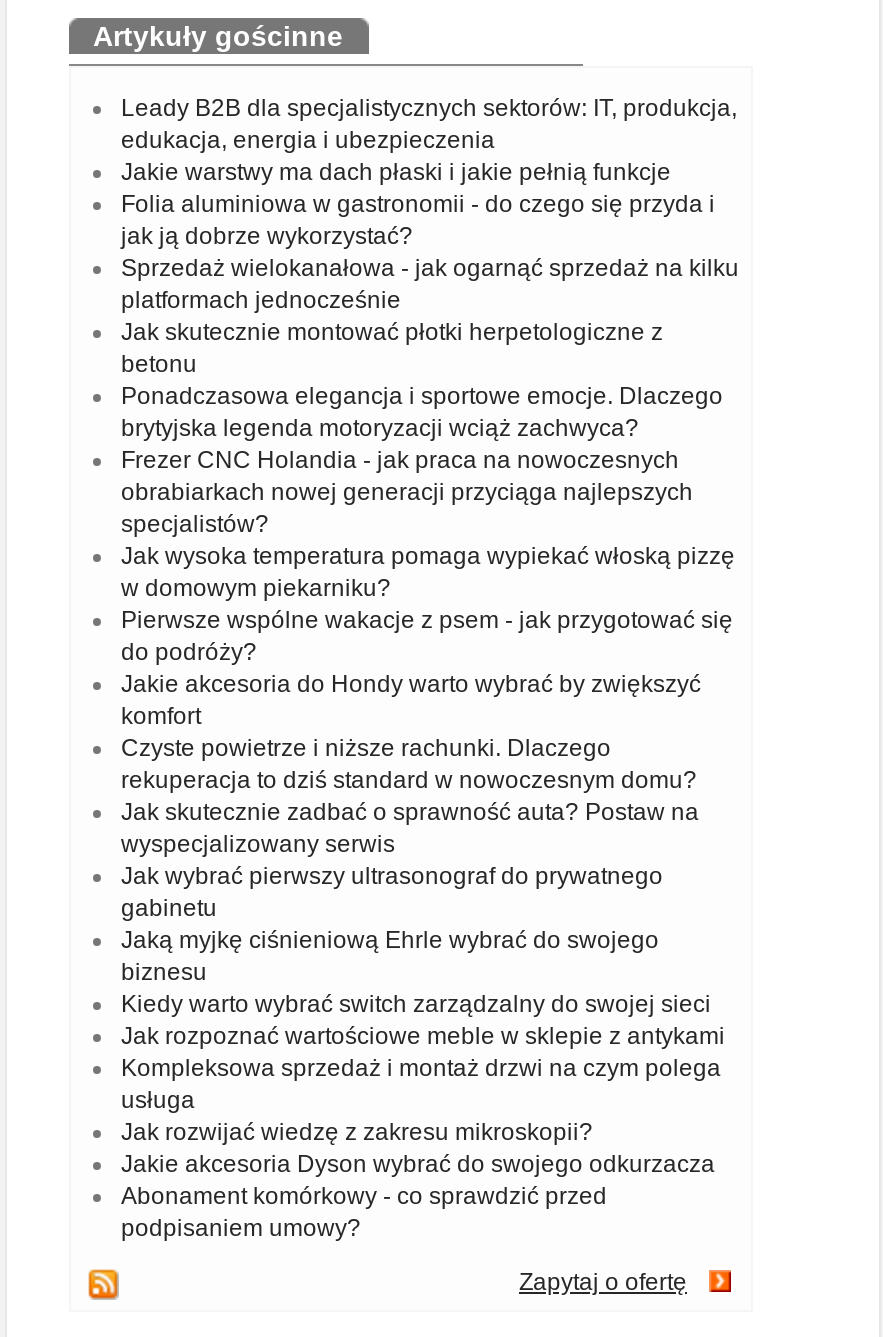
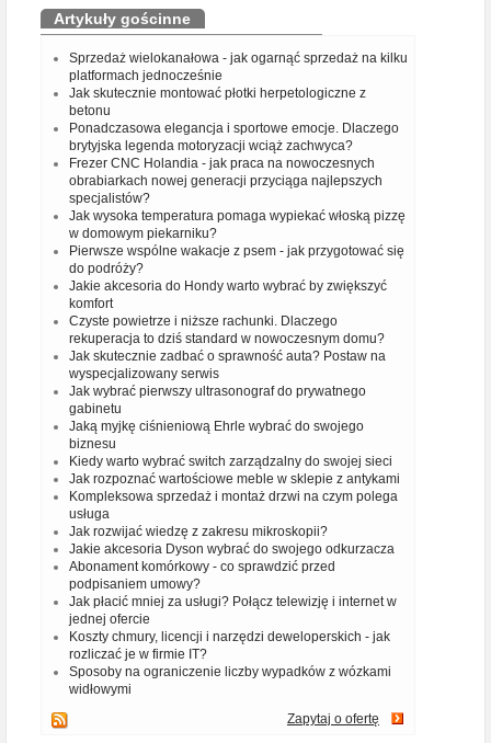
[121,94,737,250] Leady B2B dla specjalistycznych sektorów: IT, produkcja, | edukacja, energia i ubezpieczenia | Jakie warstwy ma dach płaski i jakie pełnią funkcje | Folia aluminiowa w gastronomii - do czego się przyda i | jak ją dobrze wykorzystać? -> none
moved [121,254,739,1242] -> [69,50,408,592]: Sprzedaż wielokanałowa - jak ogarnąć sprzedaż na kilku | platformach jednocześnie | Jak skutecznie montować płotki herpetologiczne z | ... | Abonament komórkowy - co sprawdzić przed | podpisaniem umowy?
none -> [69,594,397,697] Jak płacić mniej za usługi? Połącz telewizję i internet w | jednej ofercie | Koszty chmury, licencji i narzędzi deweloperskich - jak | rozliczać je w firmie IT? | Sposoby na ograniczenie liczby wypadków z wózkami | widłowymi

